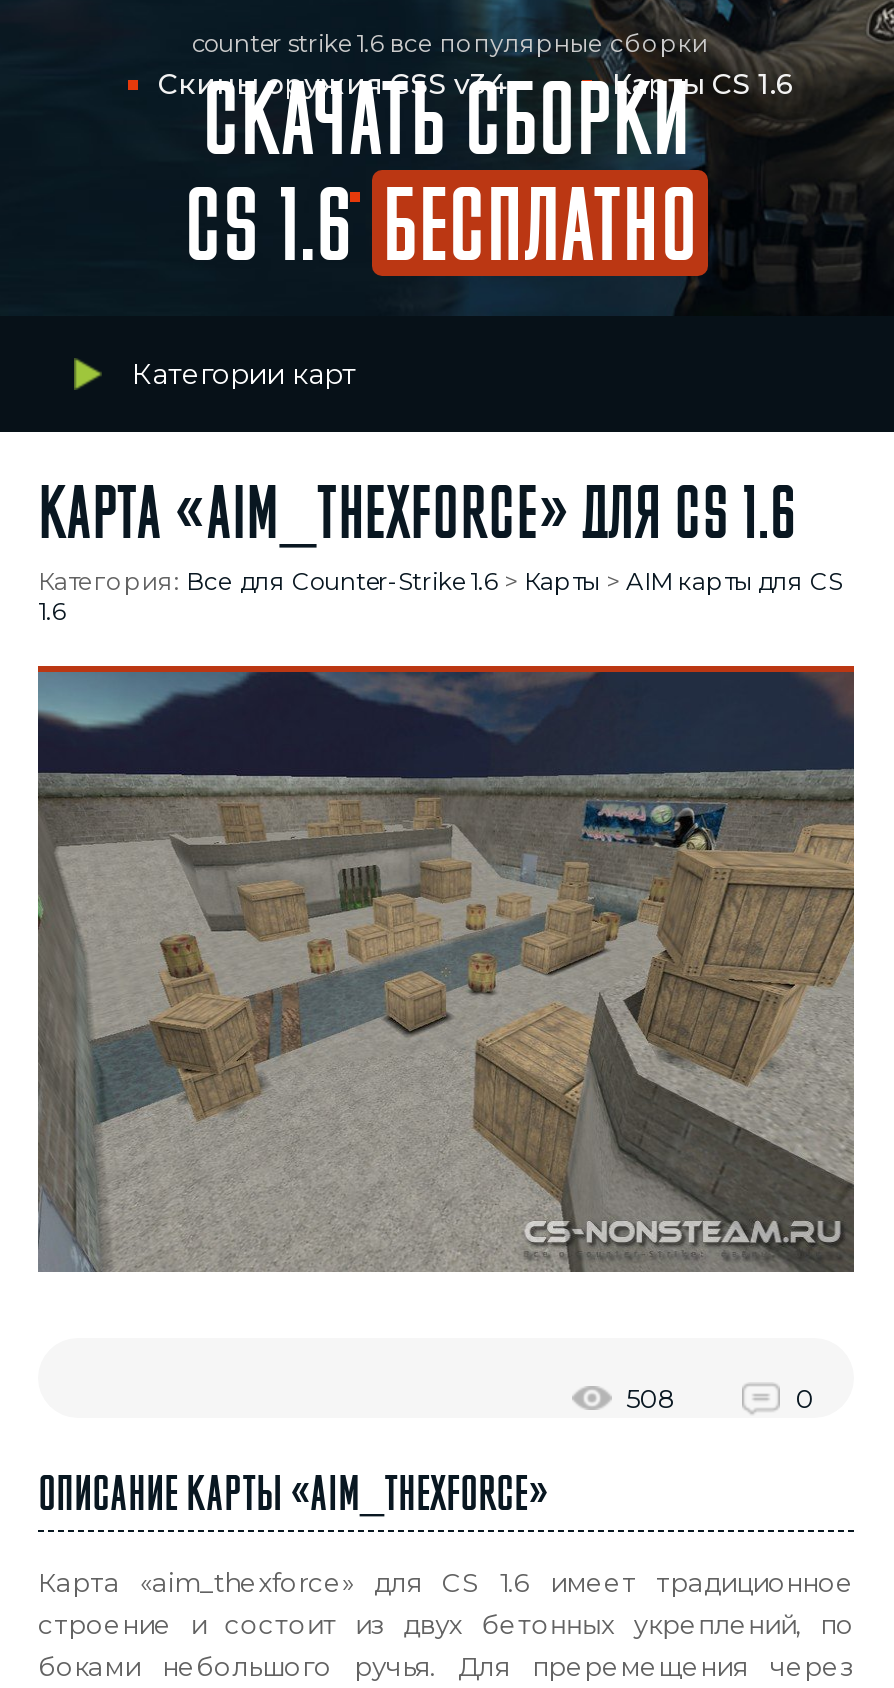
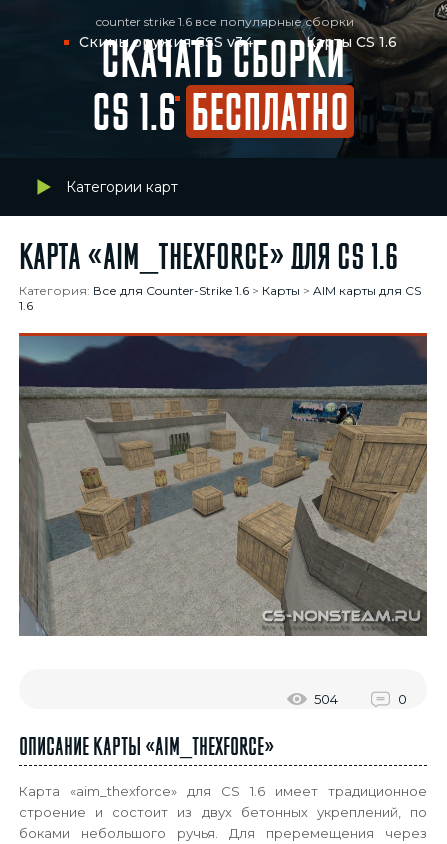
[626,1381,676,1413] 508 -> [314,691,338,707] 504

